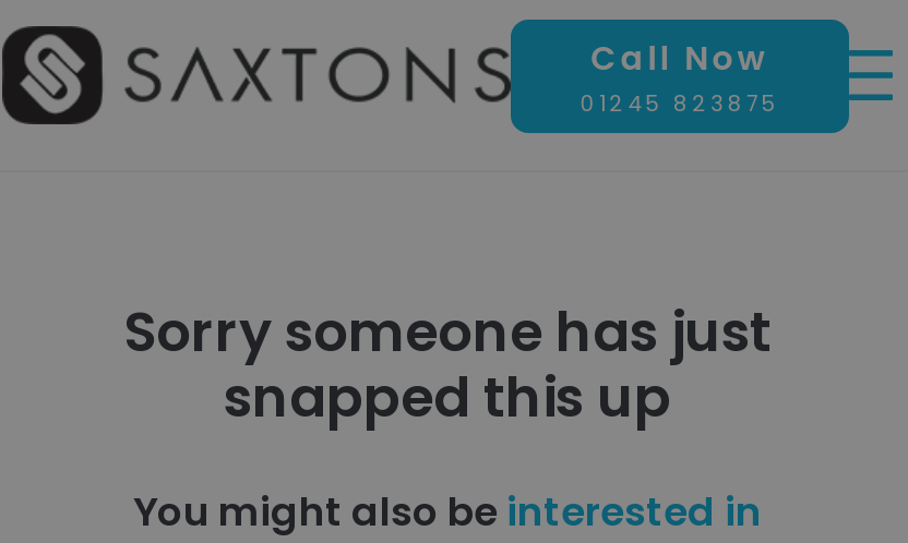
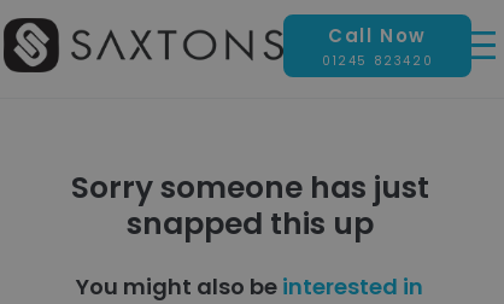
[580,86,779,119] 01245 823875 -> [322,51,433,69] 01245 823420

